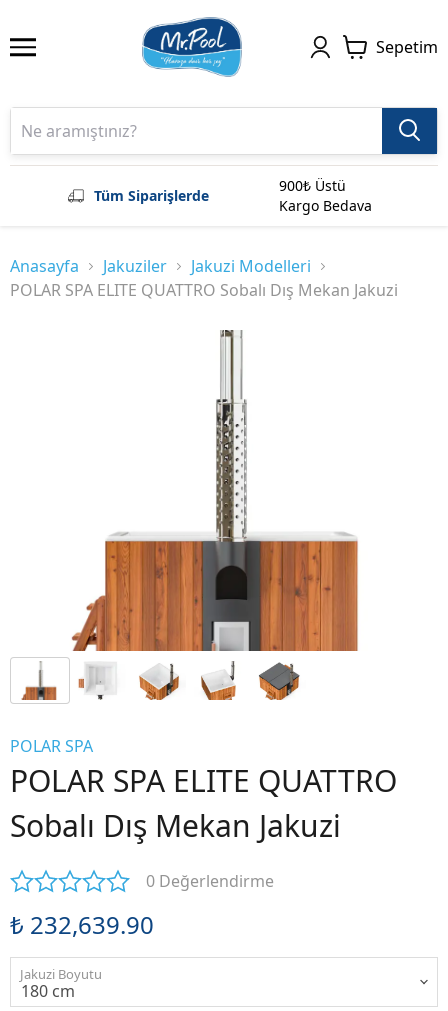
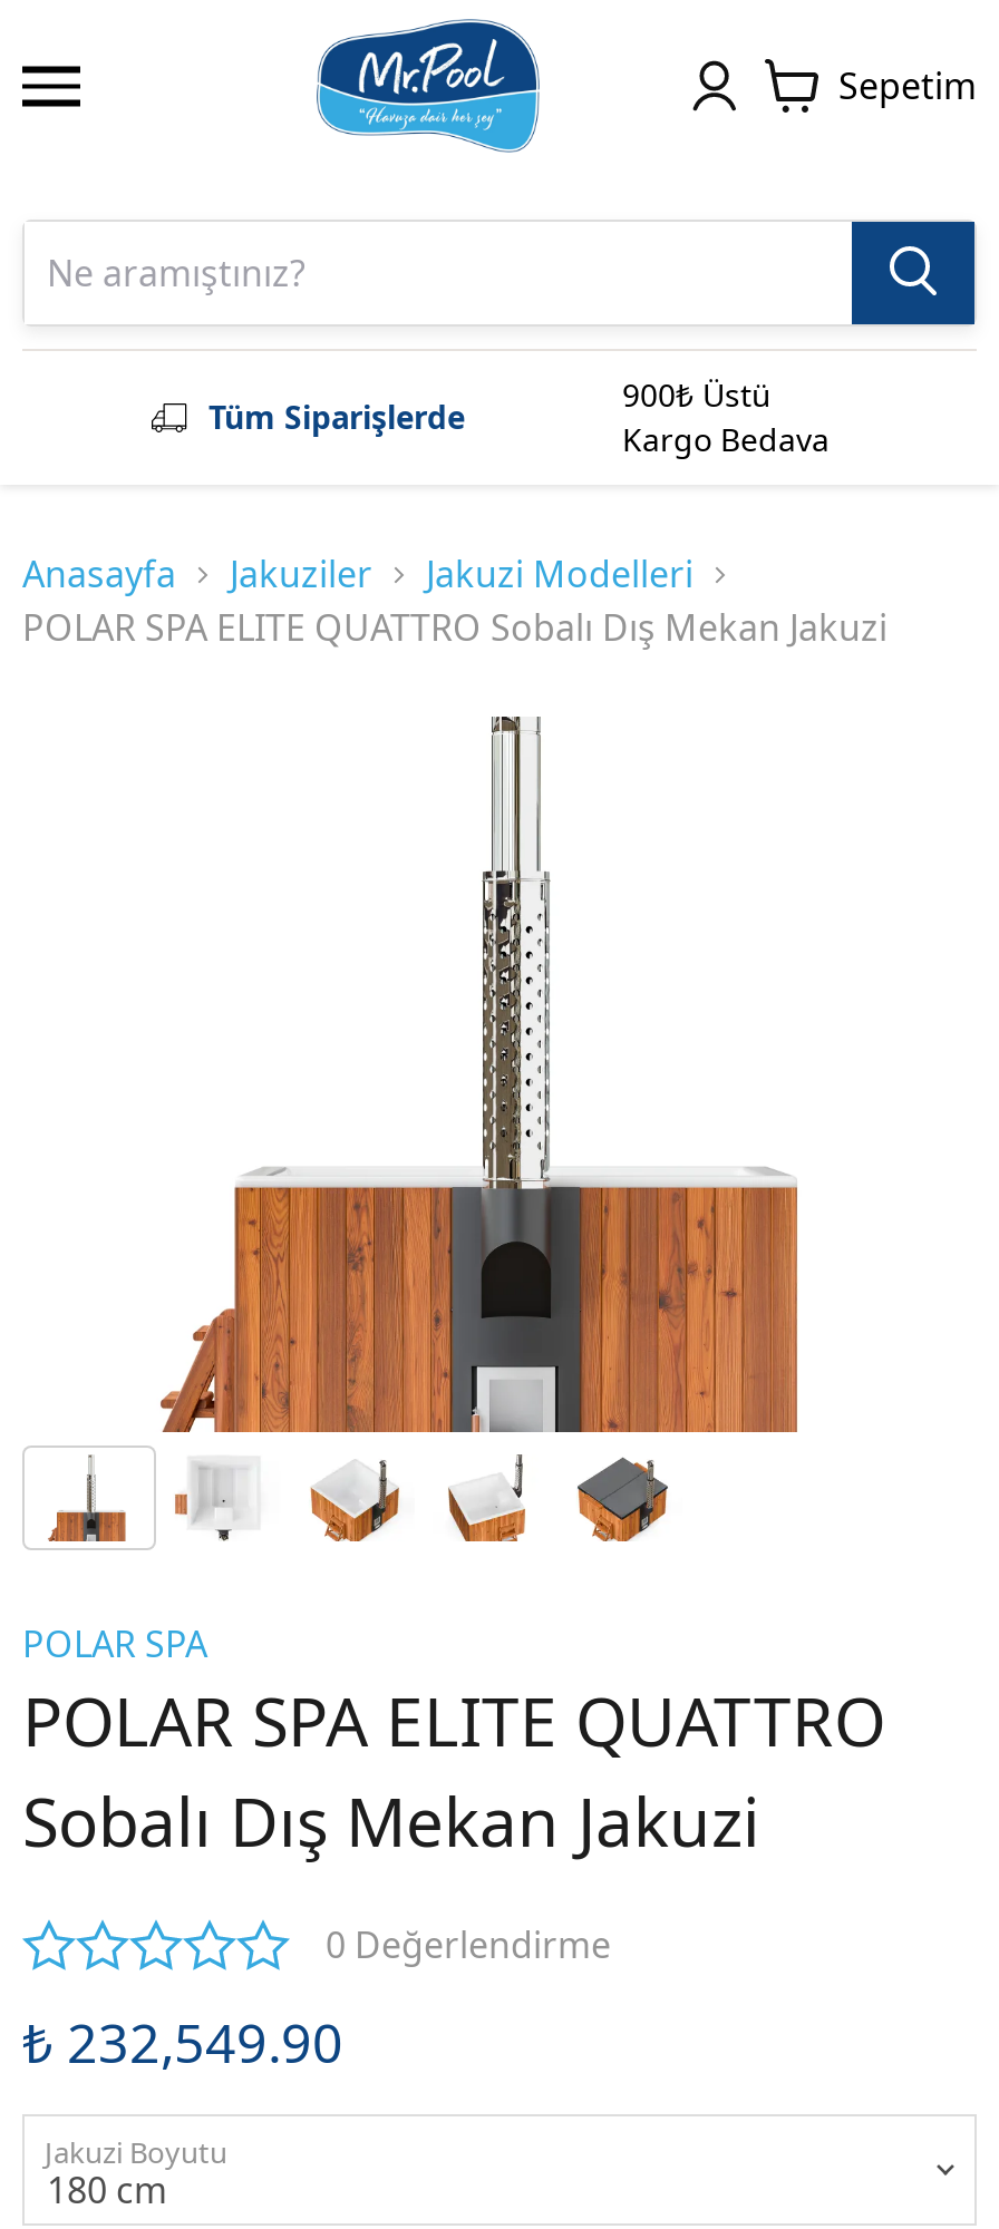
[10,908,154,941] ₺ 232,639.90 -> [22,2005,343,2079] ₺ 232,549.90

